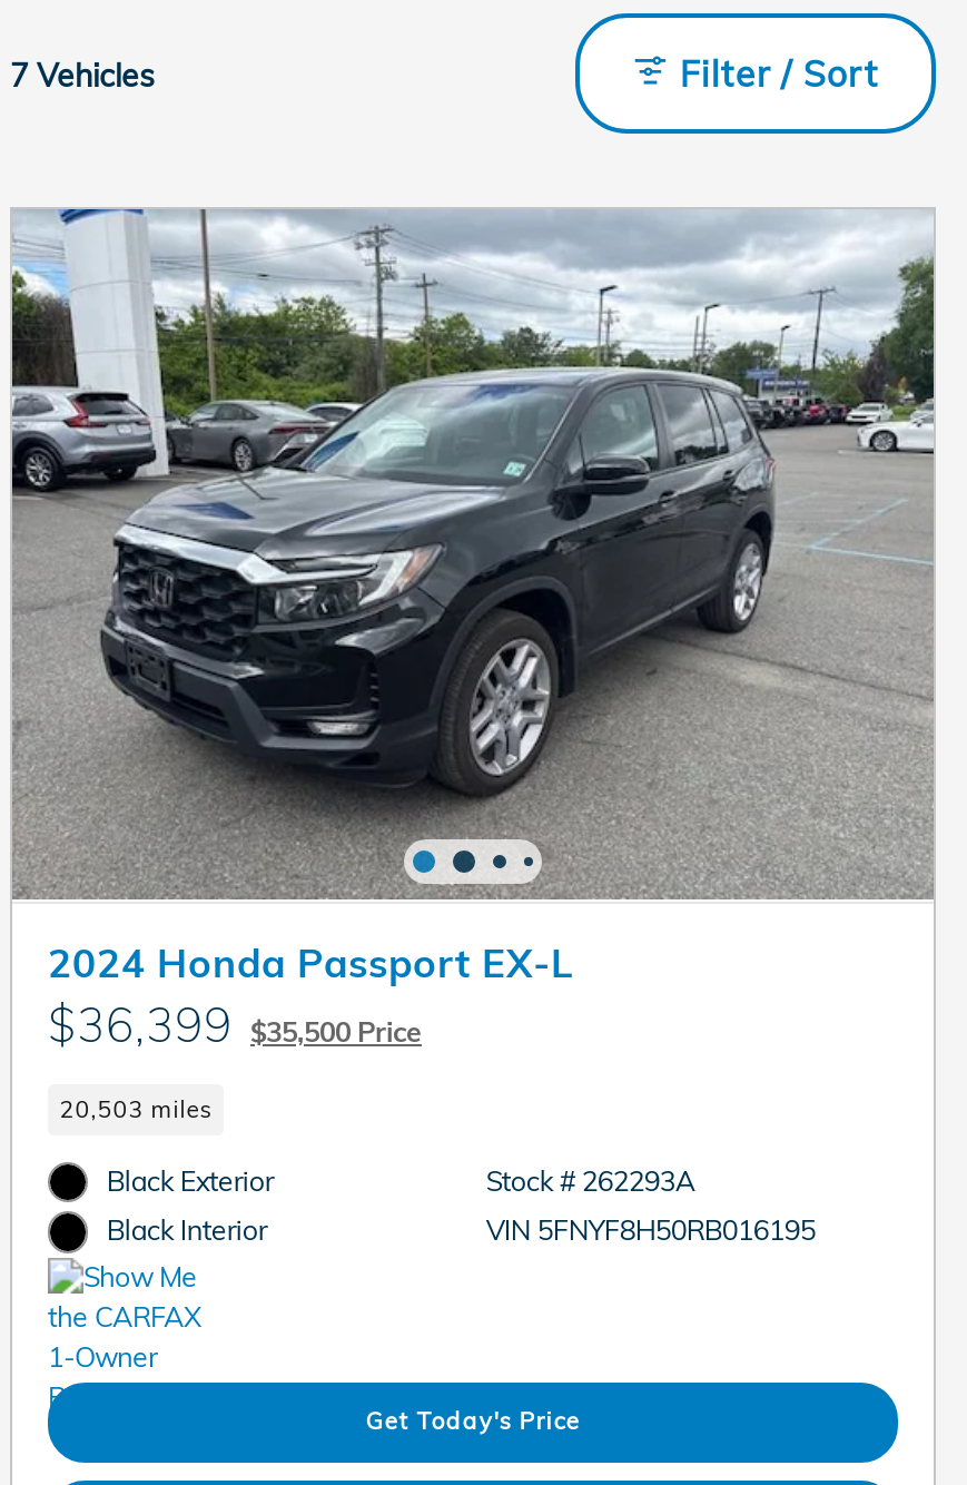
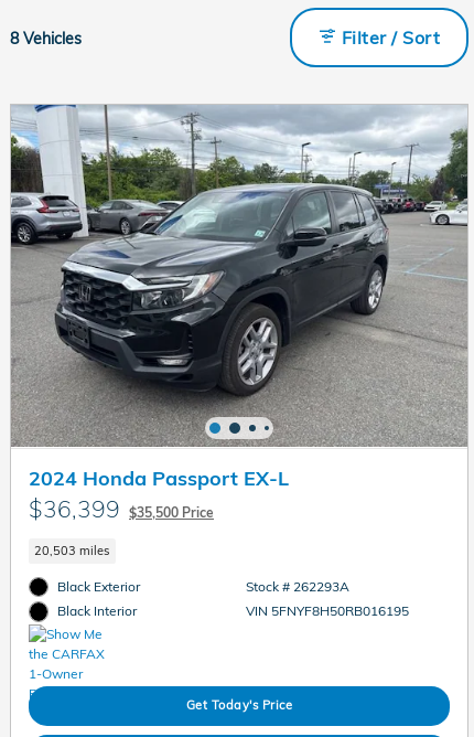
[10,55,155,95] 7 Vehicles -> [10,28,82,48] 8 Vehicles

